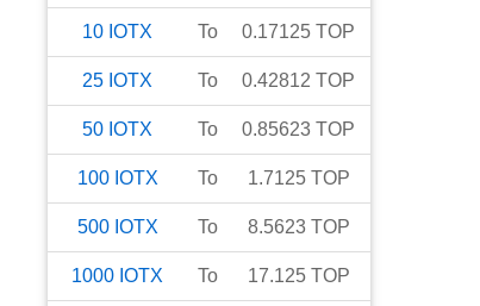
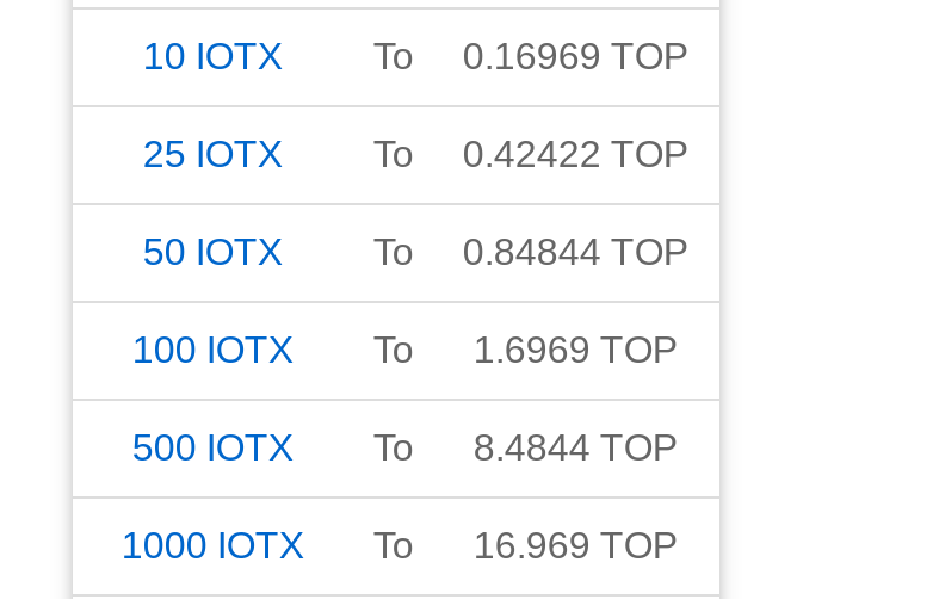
[198,21,355,42] To 0.17125 TOP -> [373,36,689,76] To 0.16969 TOP
[198,70,355,90] To 0.42812 TOP -> [373,133,689,174] To 0.42422 TOP
[198,119,355,139] To 0.85623 TOP -> [373,231,689,272] To 0.84844 TOP
[77,168,350,188] 100 IOTX To 1.7125 TOP -> [132,329,679,370] 100 IOTX To 1.6969 TOP
[77,217,350,237] 500 IOTX To 8.5623 TOP -> [132,427,679,468] 500 IOTX To 8.4844 TOP
[72,265,350,286] 1000 IOTX To 17.125 TOP -> [121,525,679,565] 1000 IOTX To 16.969 TOP

